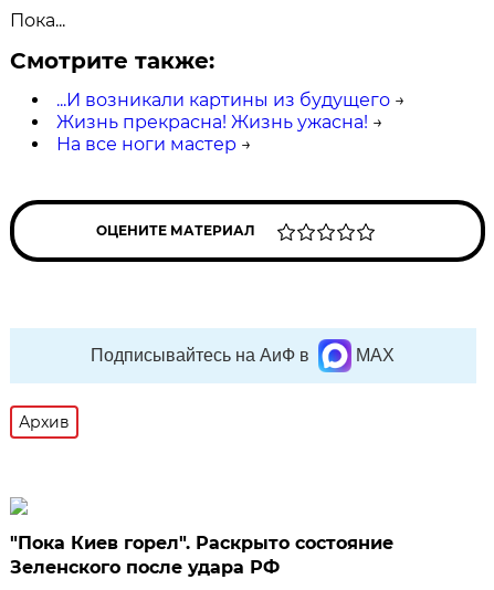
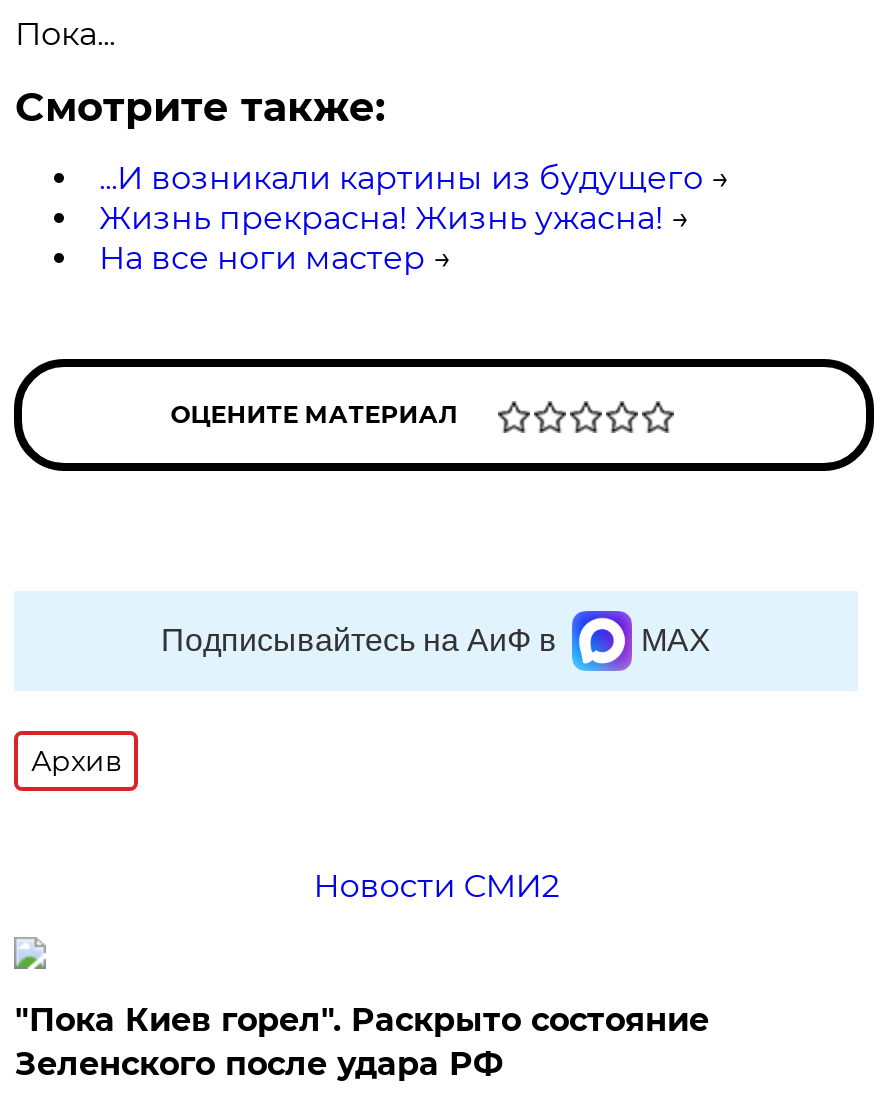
none -> [313,867,559,905] Новости СМИ2

